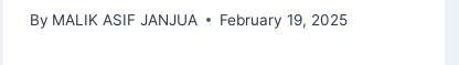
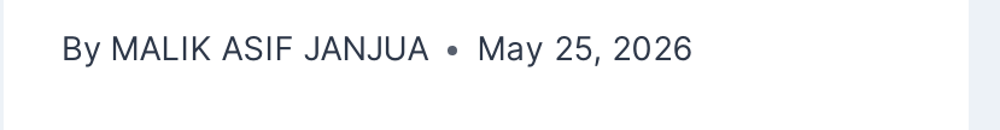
[30,10,348,28] By MALIK ASIF JANJUA February 19, 2025 -> [62,29,692,67] By MALIK ASIF JANJUA May 25, 2026

